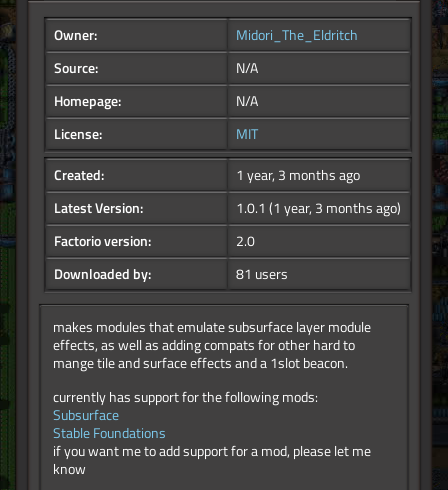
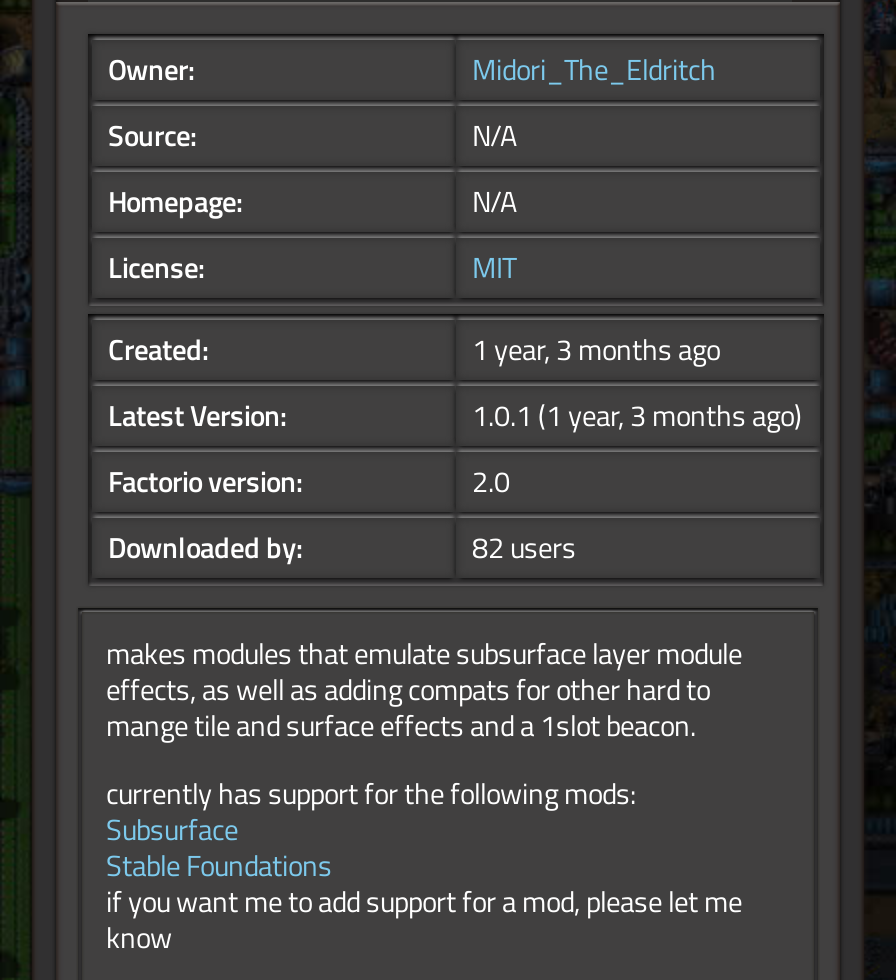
[236,263,288,285] 81 users -> [472,527,576,571] 82 users

